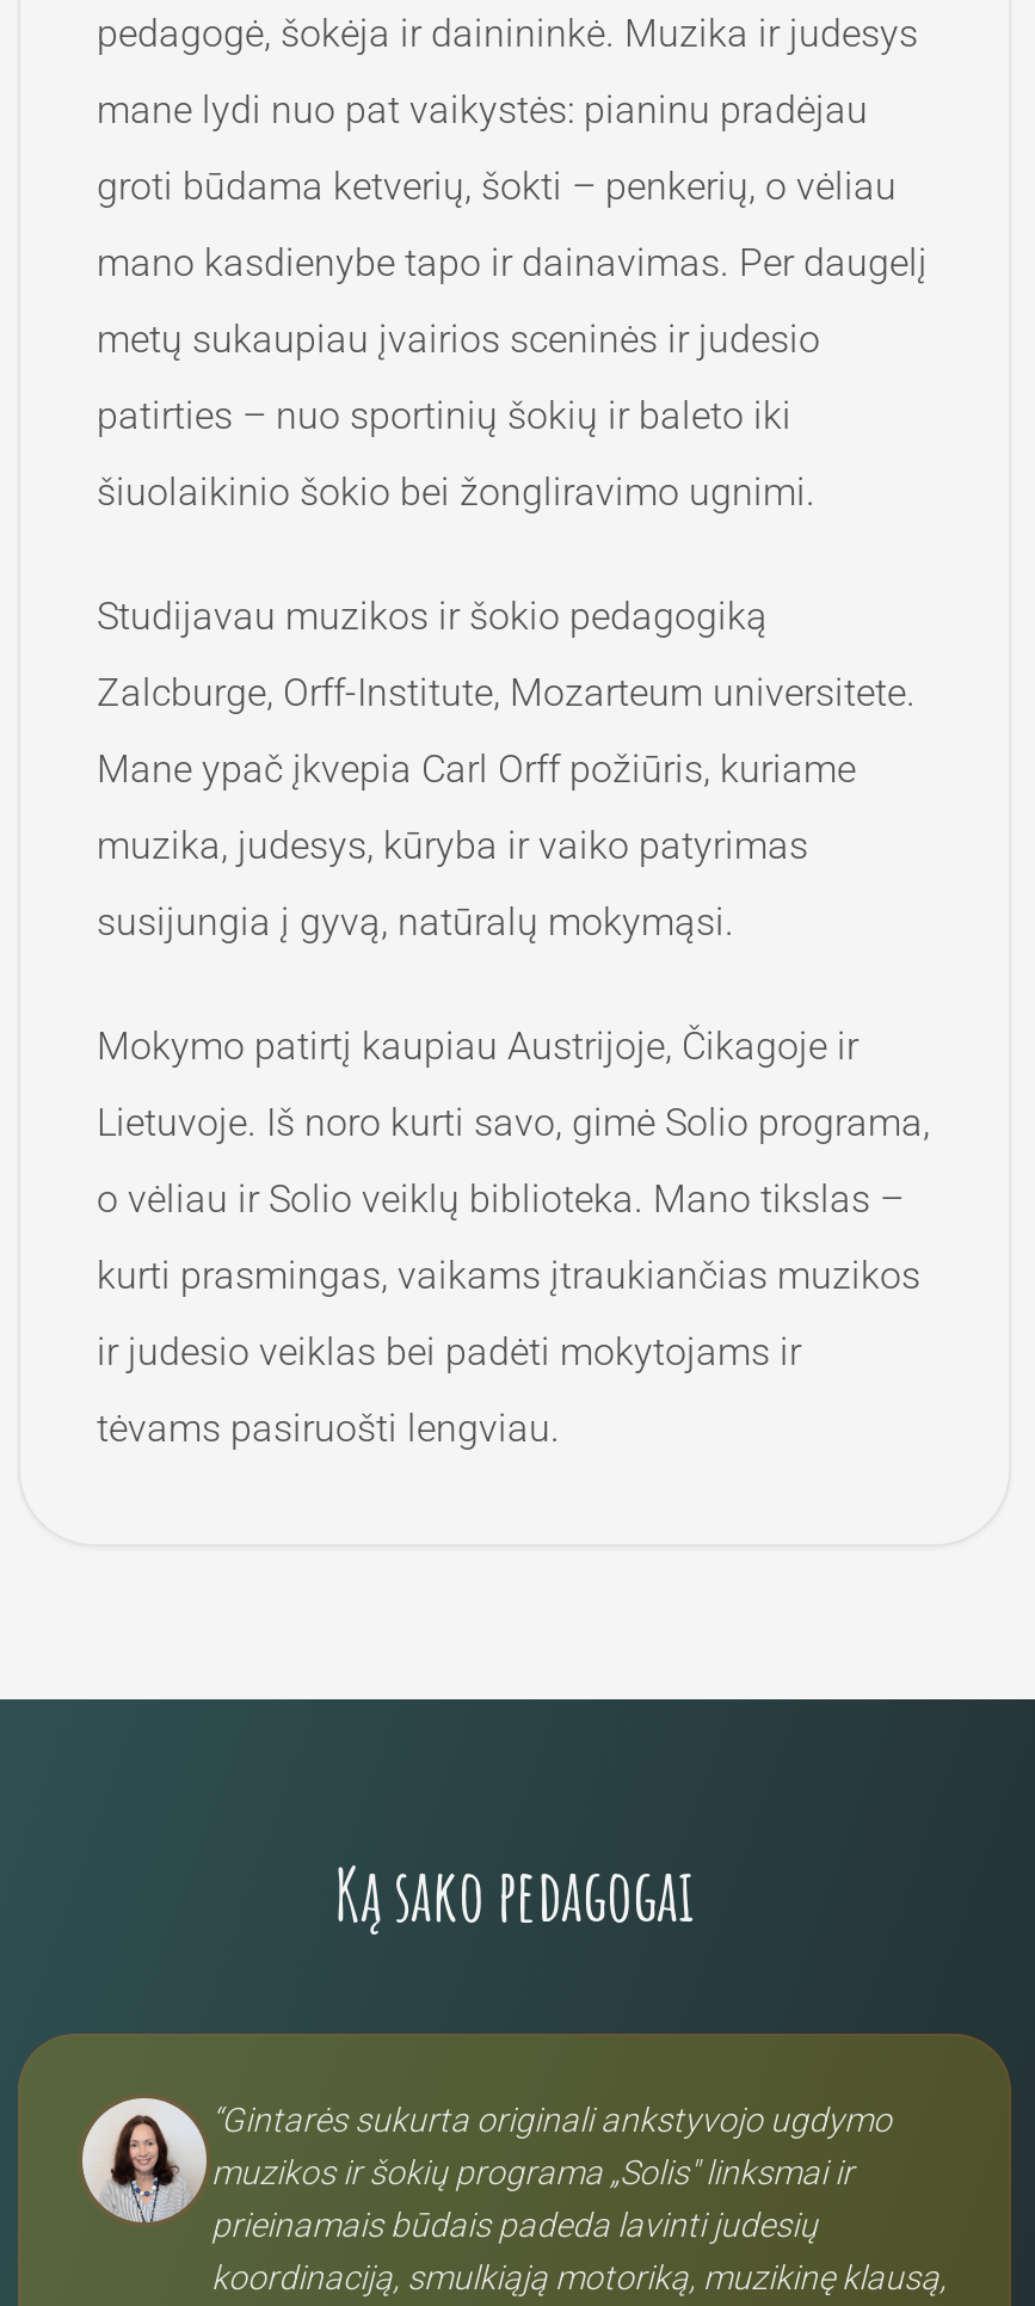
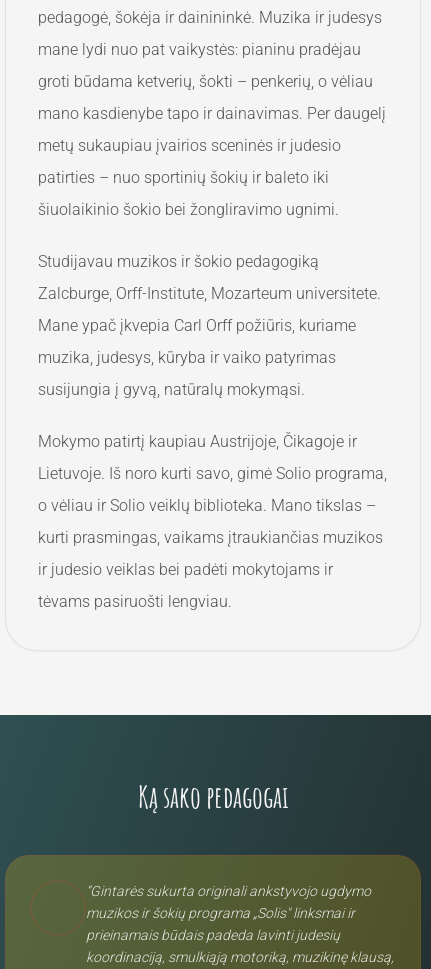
[80,2096,207,2225] [image] -> none

